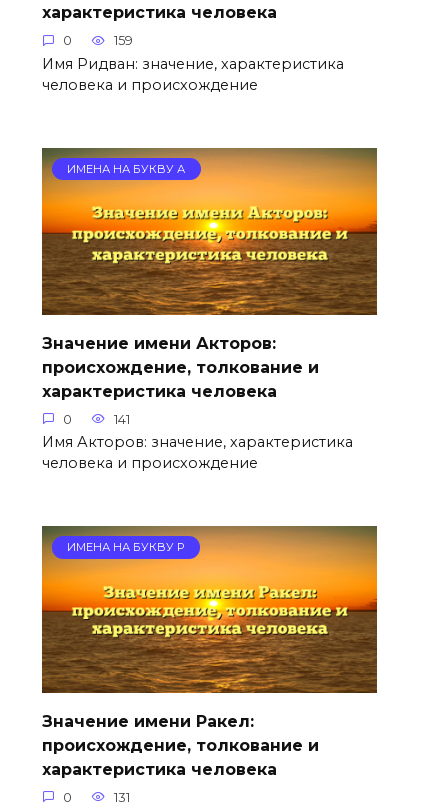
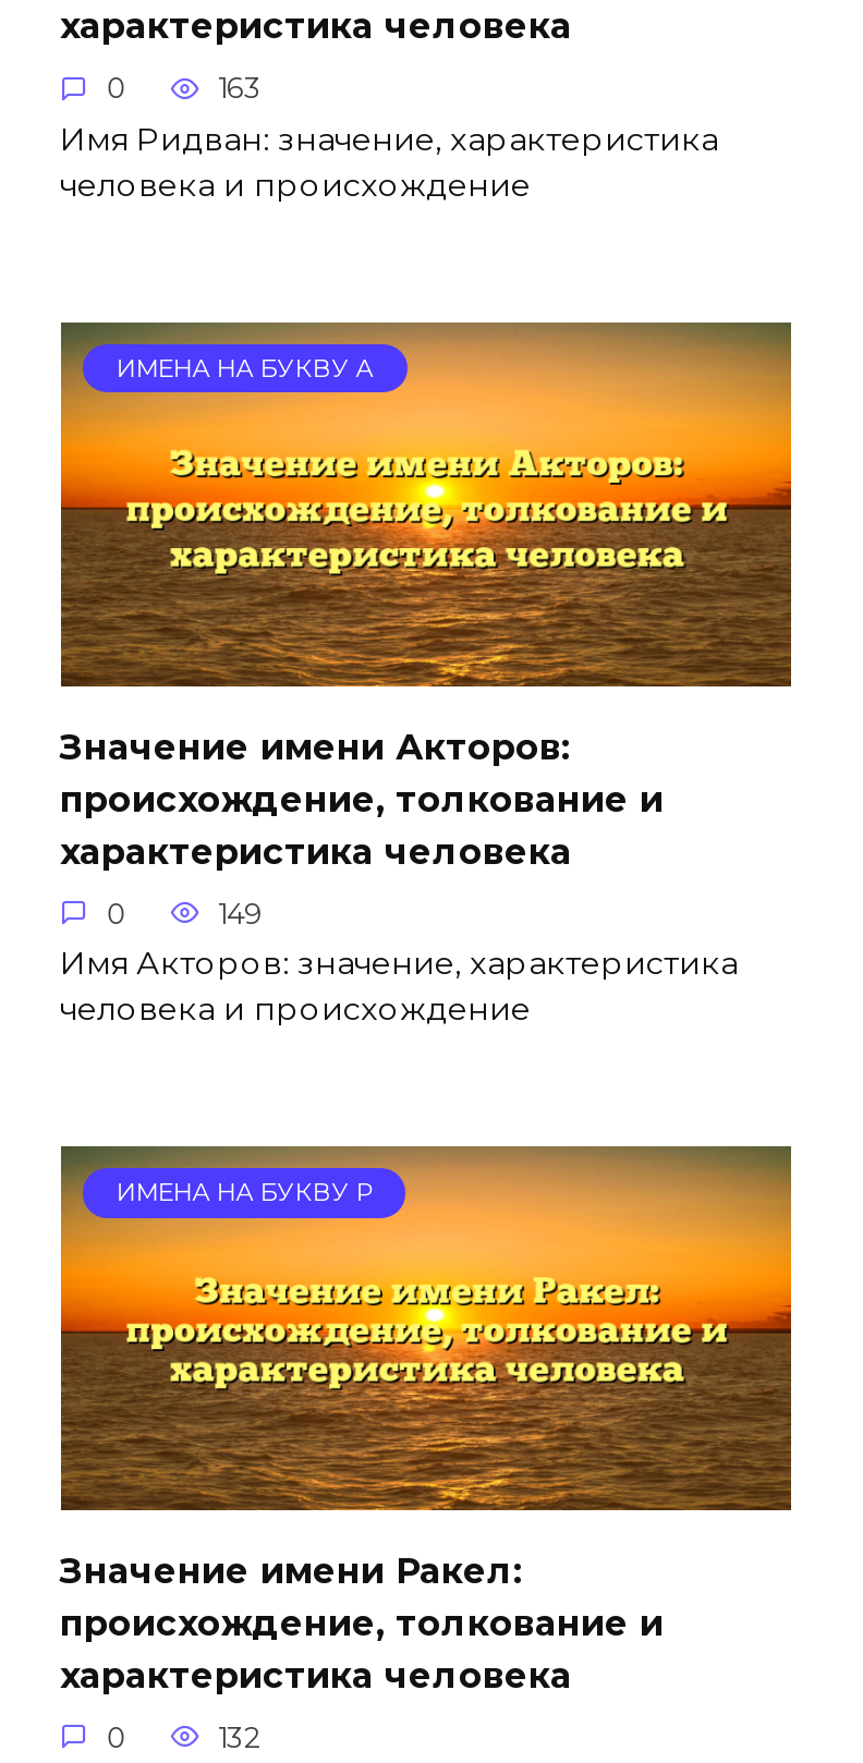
[114,33,133,48] 159 -> [218,73,262,105] 163
[114,412,130,427] 141 -> [218,897,262,930] 149
[114,790,130,805] 131 -> [218,1721,259,1754] 132

